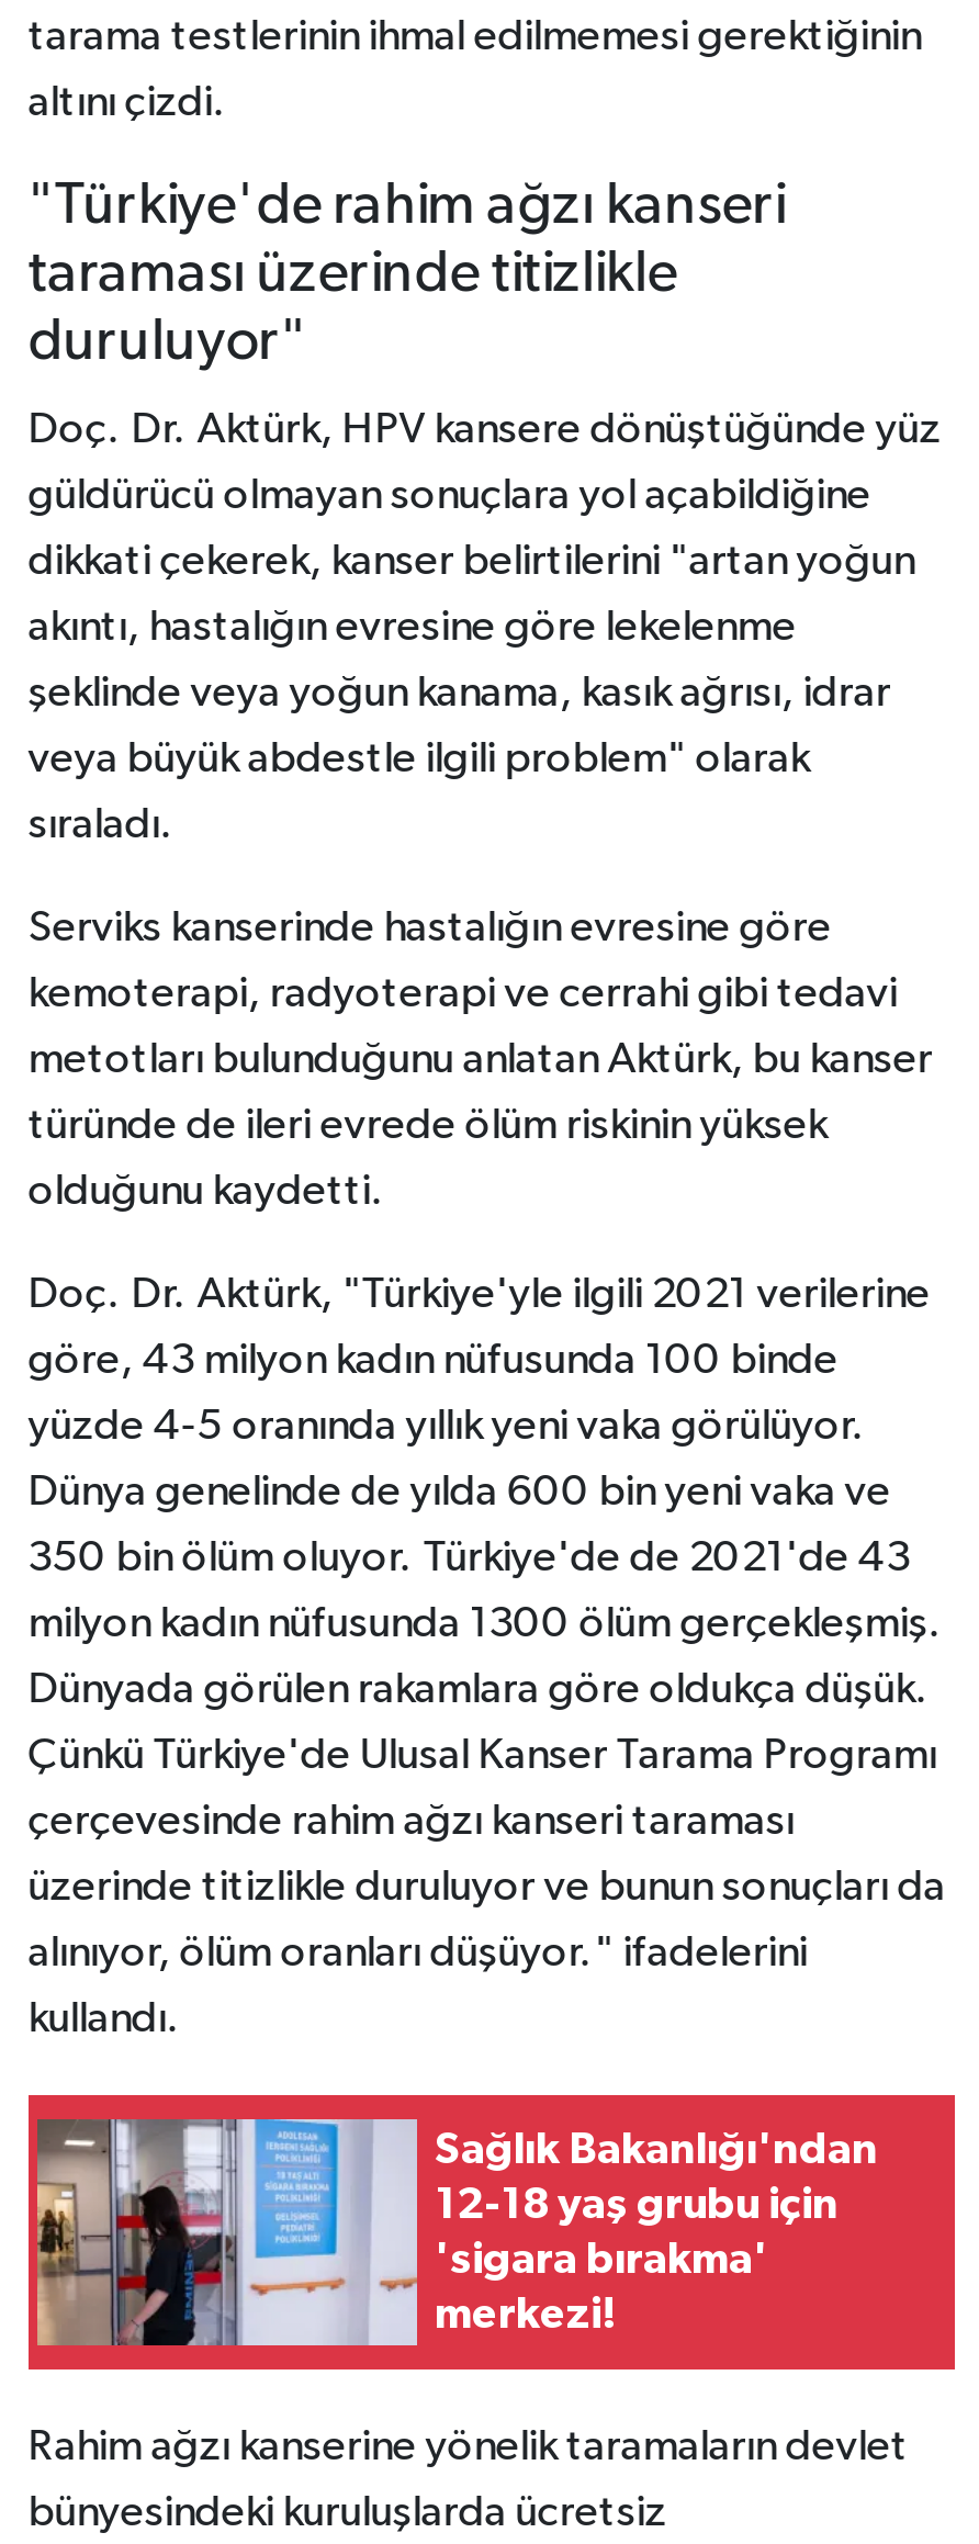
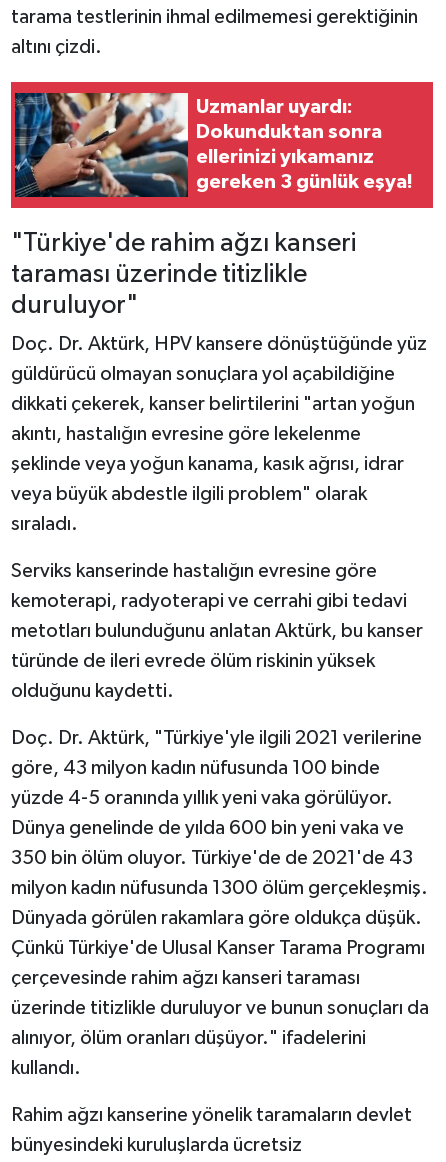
none -> [10,81,434,209] [image] | Uzmanlar uyardı: | Dokunduktan sonra | ellerinizi yıkamanız | gereken 3 günlük eşya!
moved [28,177,946,2040] -> [11,230,429,1078]: "Türkiye'de rahim ağzı kanseri | taraması üzerinde titizlikle | duruluyor" | ... | alınıyor, ölüm oranları düşüyor." ifadelerini | kullandı.
[26,2093,957,2372] [image] | Sağlık Bakanlığı'ndan | 12-18 yaş grubu için | 'sigara bırakma' | merkezi! -> none

